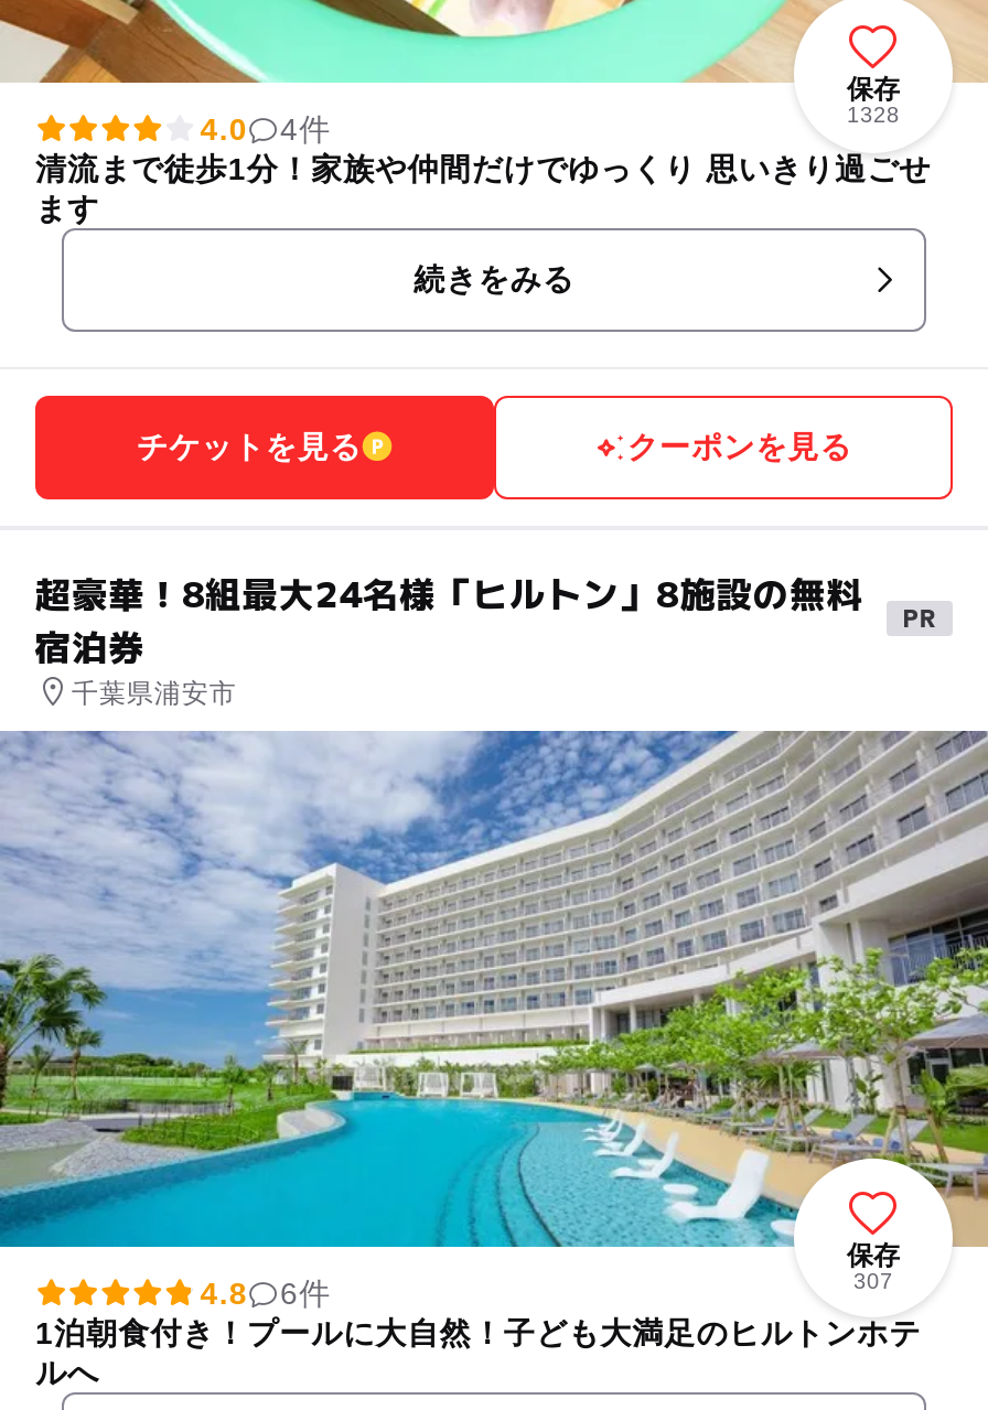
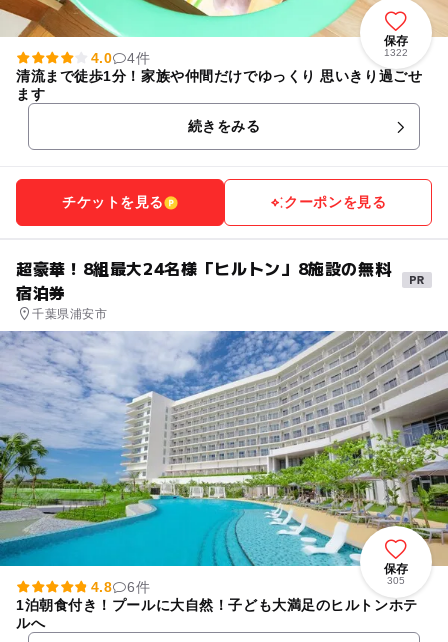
[847,103,900,128] 1328 -> [384,47,408,58] 1322
[853,1268,893,1293] 307 -> [387,575,405,586] 305

